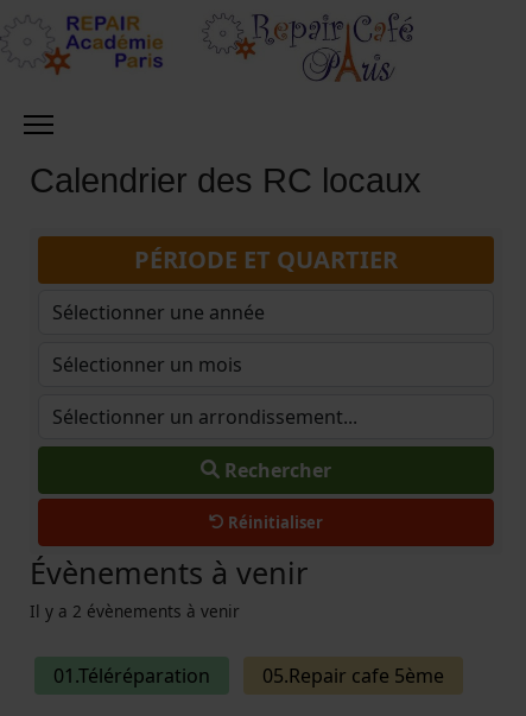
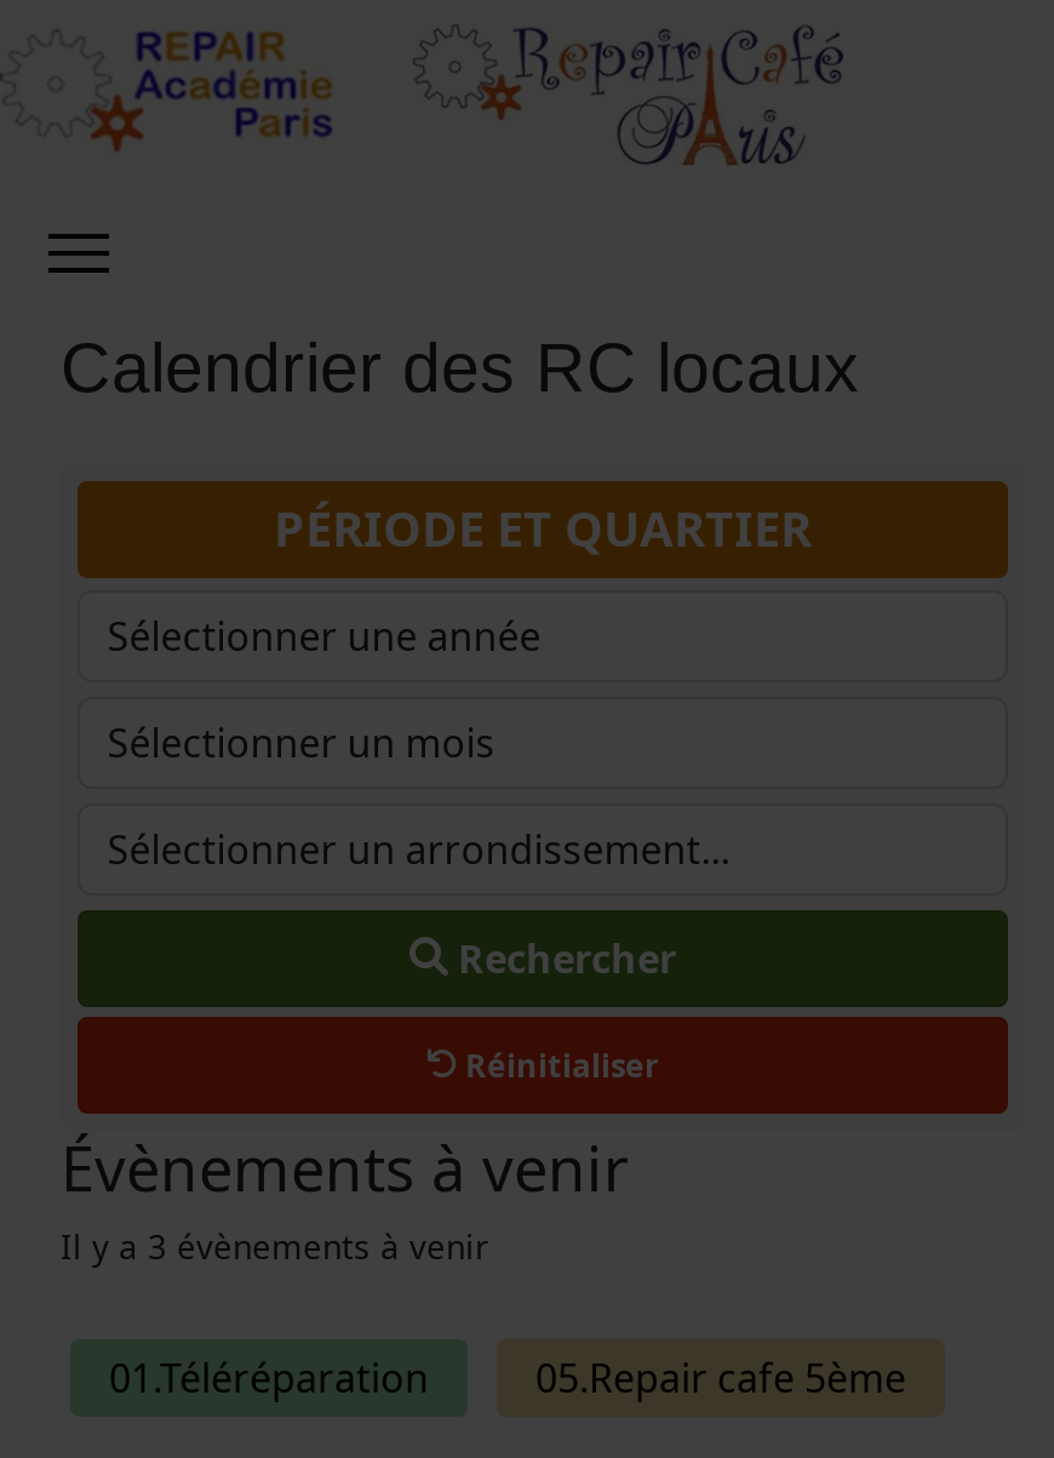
[30,600,240,622] Il y a 2 évènements à venir -> [61,1223,489,1269] Il y a 3 évènements à venir

